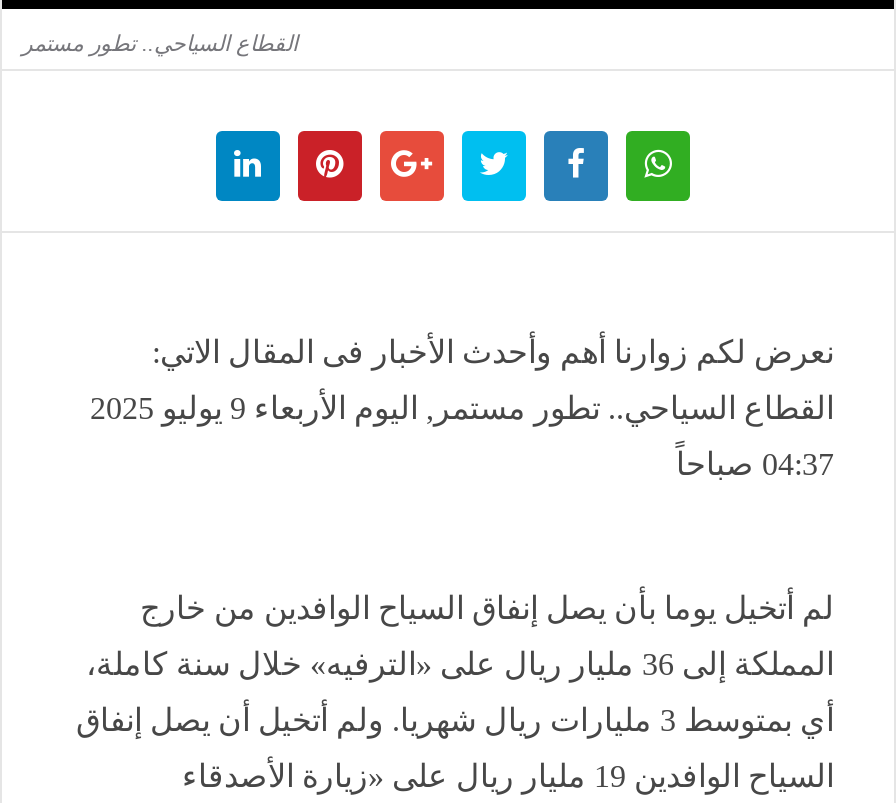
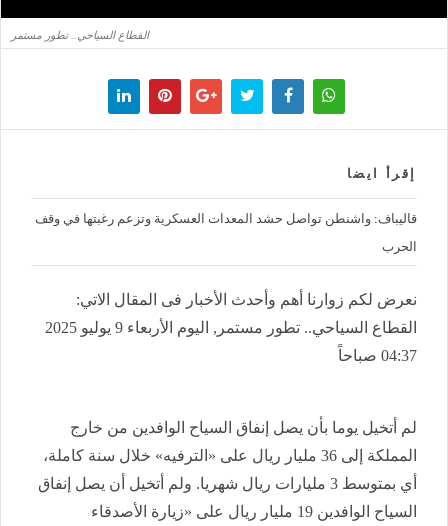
none -> [35,166,417,255] إقرأ ايضا | قاليباف: واشنطن تواصل حشد المعدات العسكرية وتزعم رغبتها في وقف | الحرب

